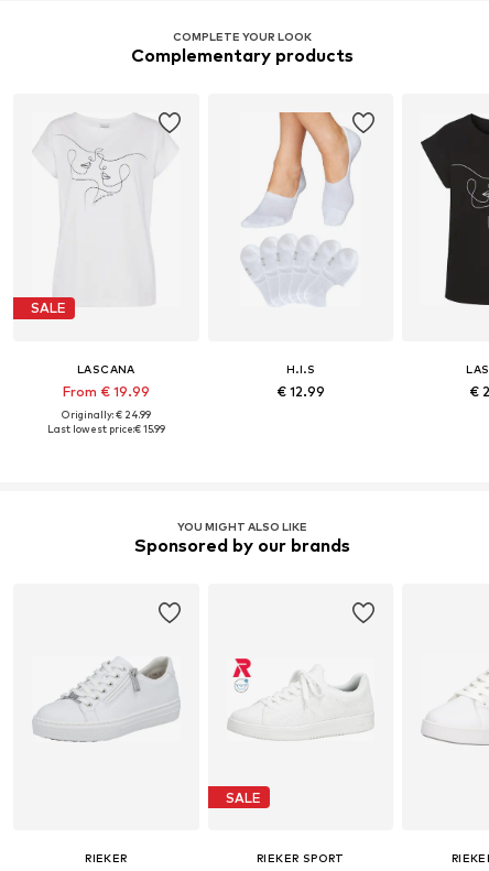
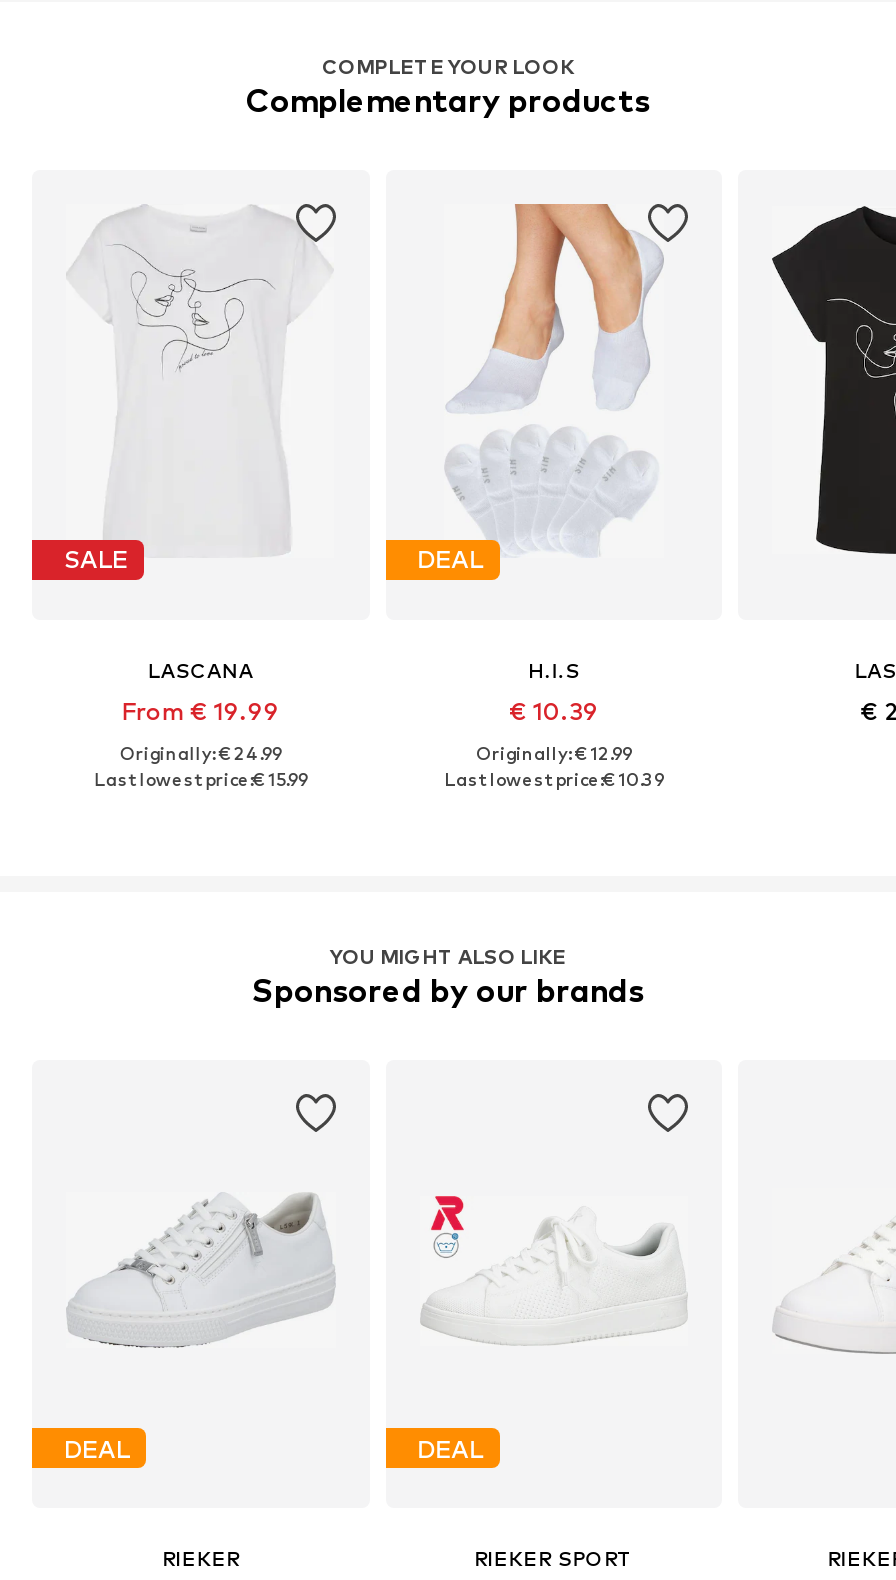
none -> [417,544,483,574] DEAL
[276,383,325,399] € 12.99 -> [444,695,664,789] € 10.39 | Originally: € 12.99 | Last lowest price: € 10.39
none -> [64,1434,130,1464] DEAL
[225,790,261,806] SALE -> [417,1434,483,1464] DEAL

